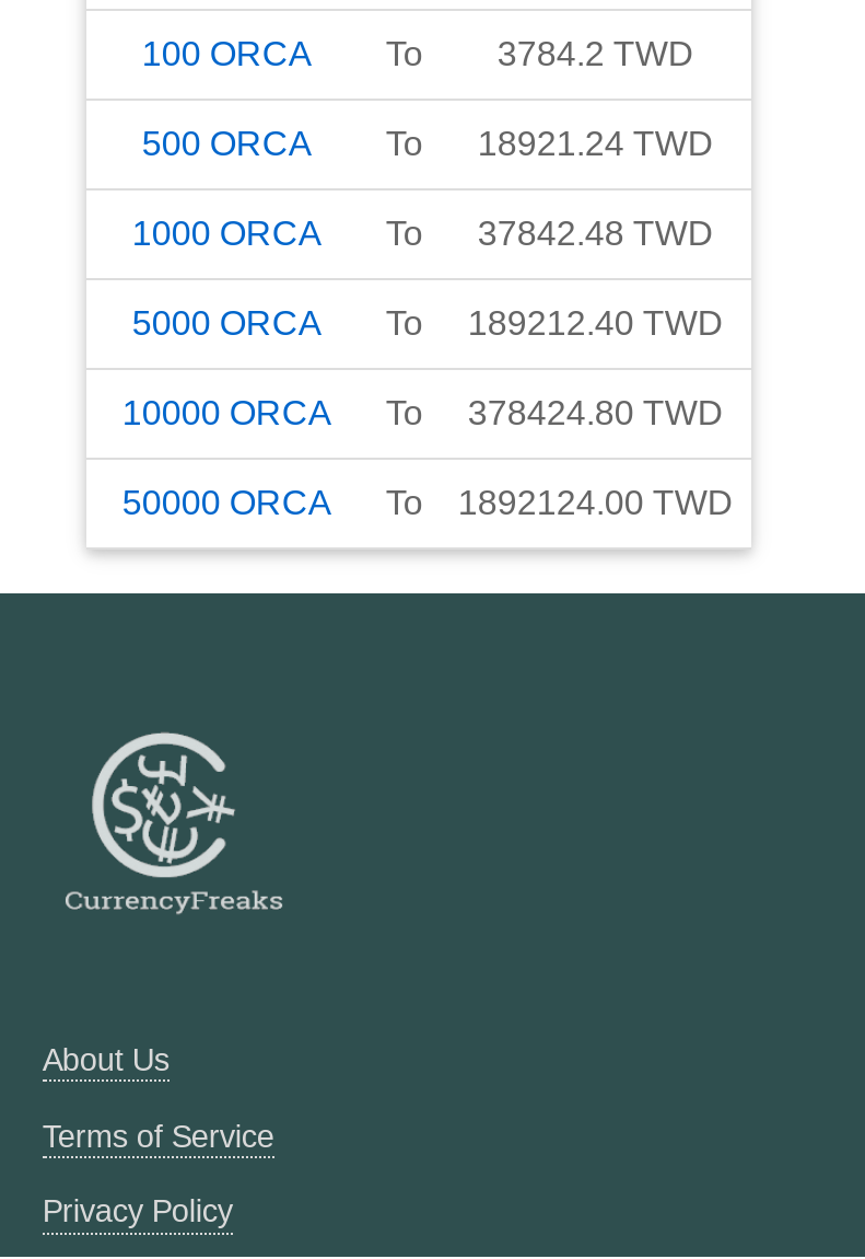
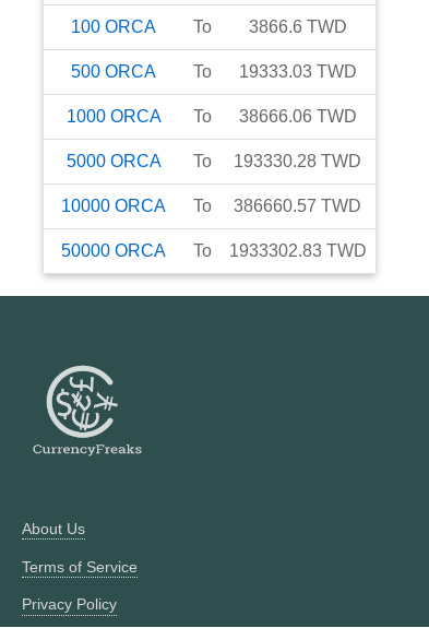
[142,35,694,72] 100 ORCA To 3784.2 TWD -> [71,17,347,36] 100 ORCA To 3866.6 TWD
[142,125,714,162] 500 ORCA To 18921.24 TWD -> [71,62,357,81] 500 ORCA To 19333.03 TWD
[132,214,714,252] 1000 ORCA To 37842.48 TWD -> [66,107,357,125] 1000 ORCA To 38666.06 TWD
[132,304,724,341] 5000 ORCA To 189212.40 TWD -> [66,152,362,170] 5000 ORCA To 193330.28 TWD
[122,394,724,431] 10000 ORCA To 378424.80 TWD -> [62,196,362,215] 10000 ORCA To 386660.57 TWD
[122,484,734,521] 50000 ORCA To 1892124.00 TWD -> [62,241,367,260] 50000 ORCA To 1933302.83 TWD

